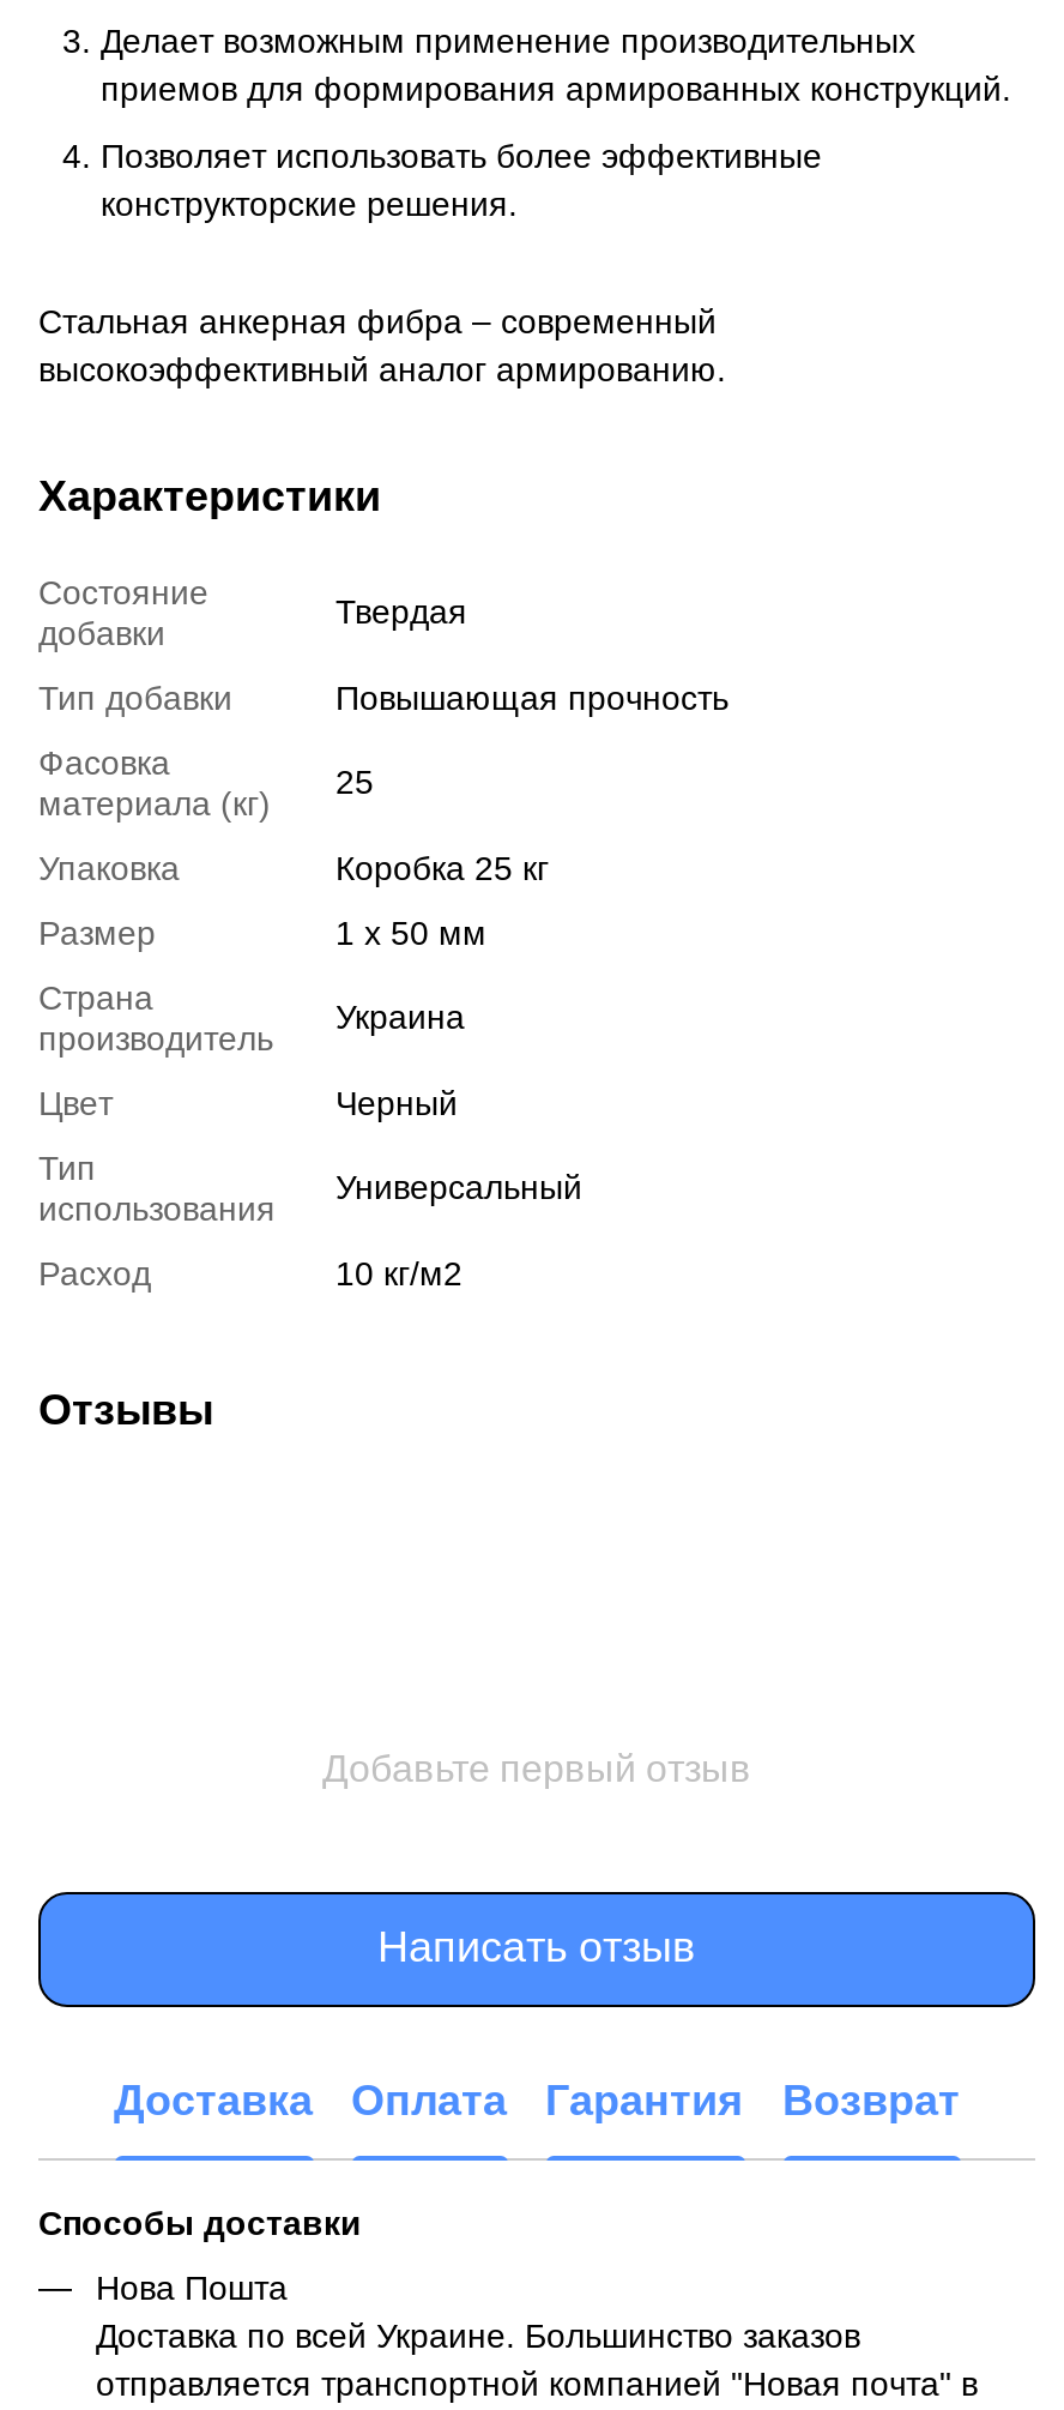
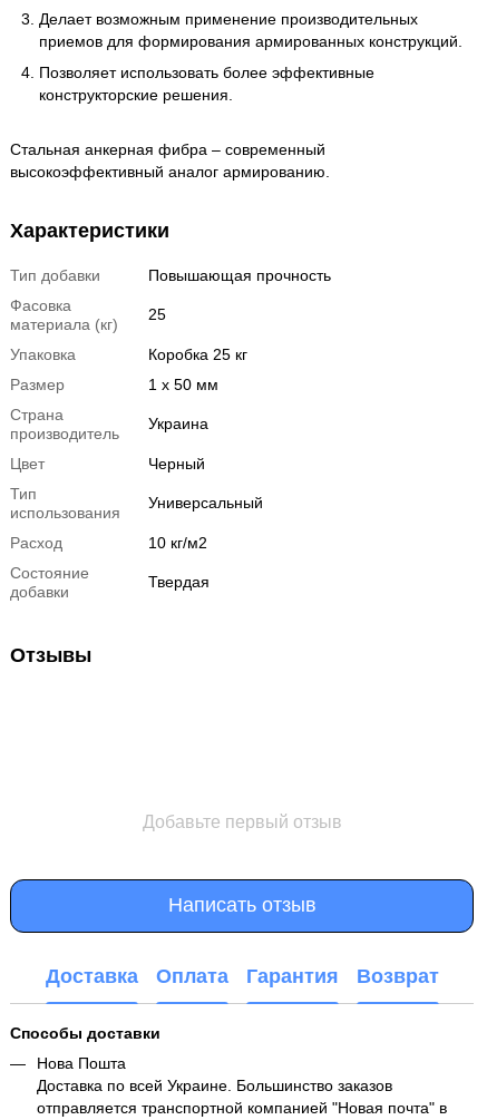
moved [38,572,208,651] -> [10,563,89,600]: Состояние | добавки
moved [335,591,467,630] -> [148,572,210,590]: Твердая
moved [38,678,729,1292] -> [10,266,331,551]: Тип добавки | Повышающая прочность | Фасовка | ... | Расход | 10 кг/м2

